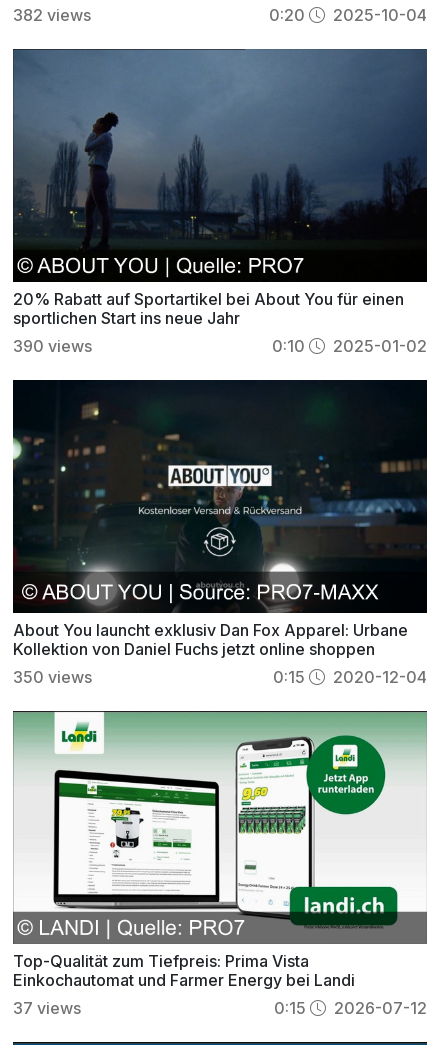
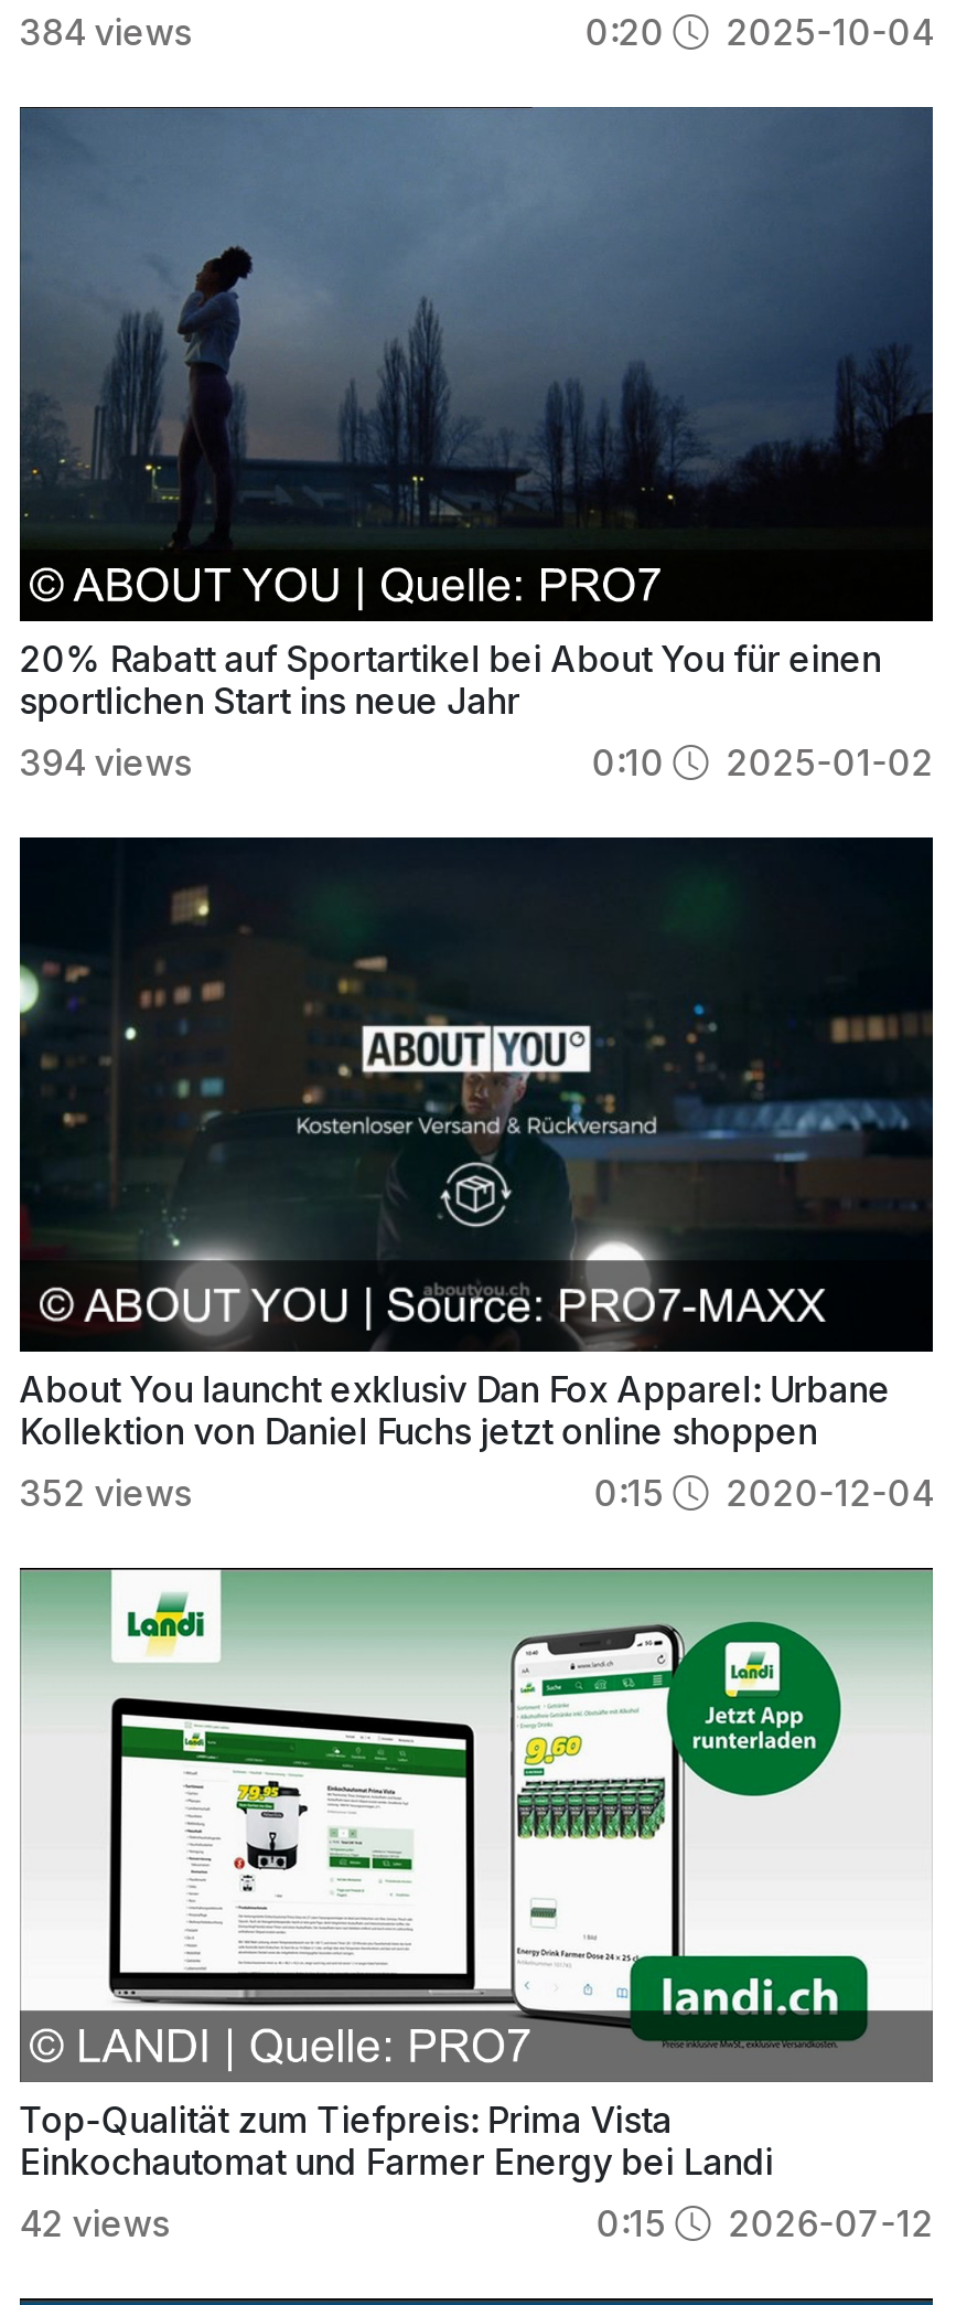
[13,5,91,25] 382 views -> [19,10,191,54] 384 views
[13,336,92,356] 390 views -> [19,741,191,785] 394 views
[13,667,92,687] 350 views -> [19,1471,191,1516] 352 views
[13,998,81,1018] 37 views -> [19,2202,169,2246] 42 views

